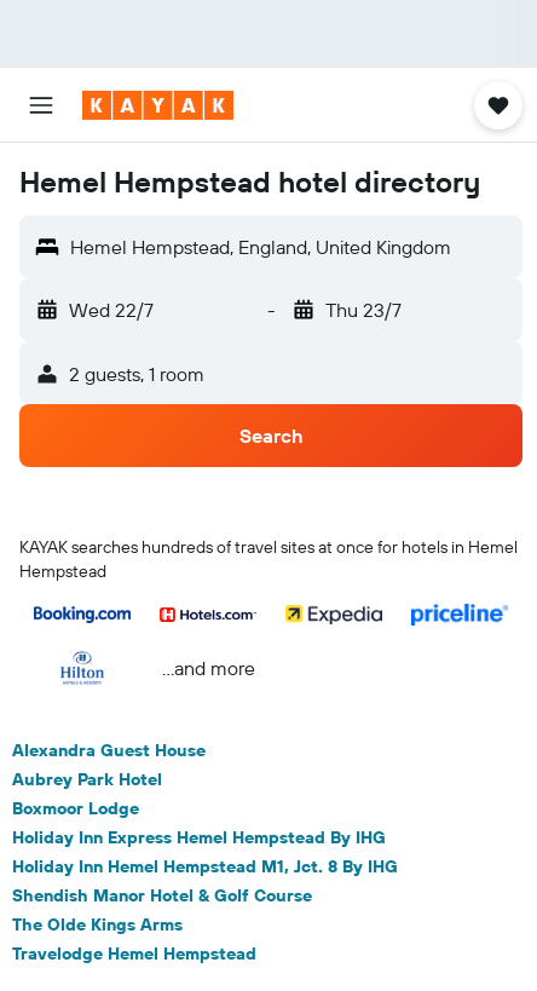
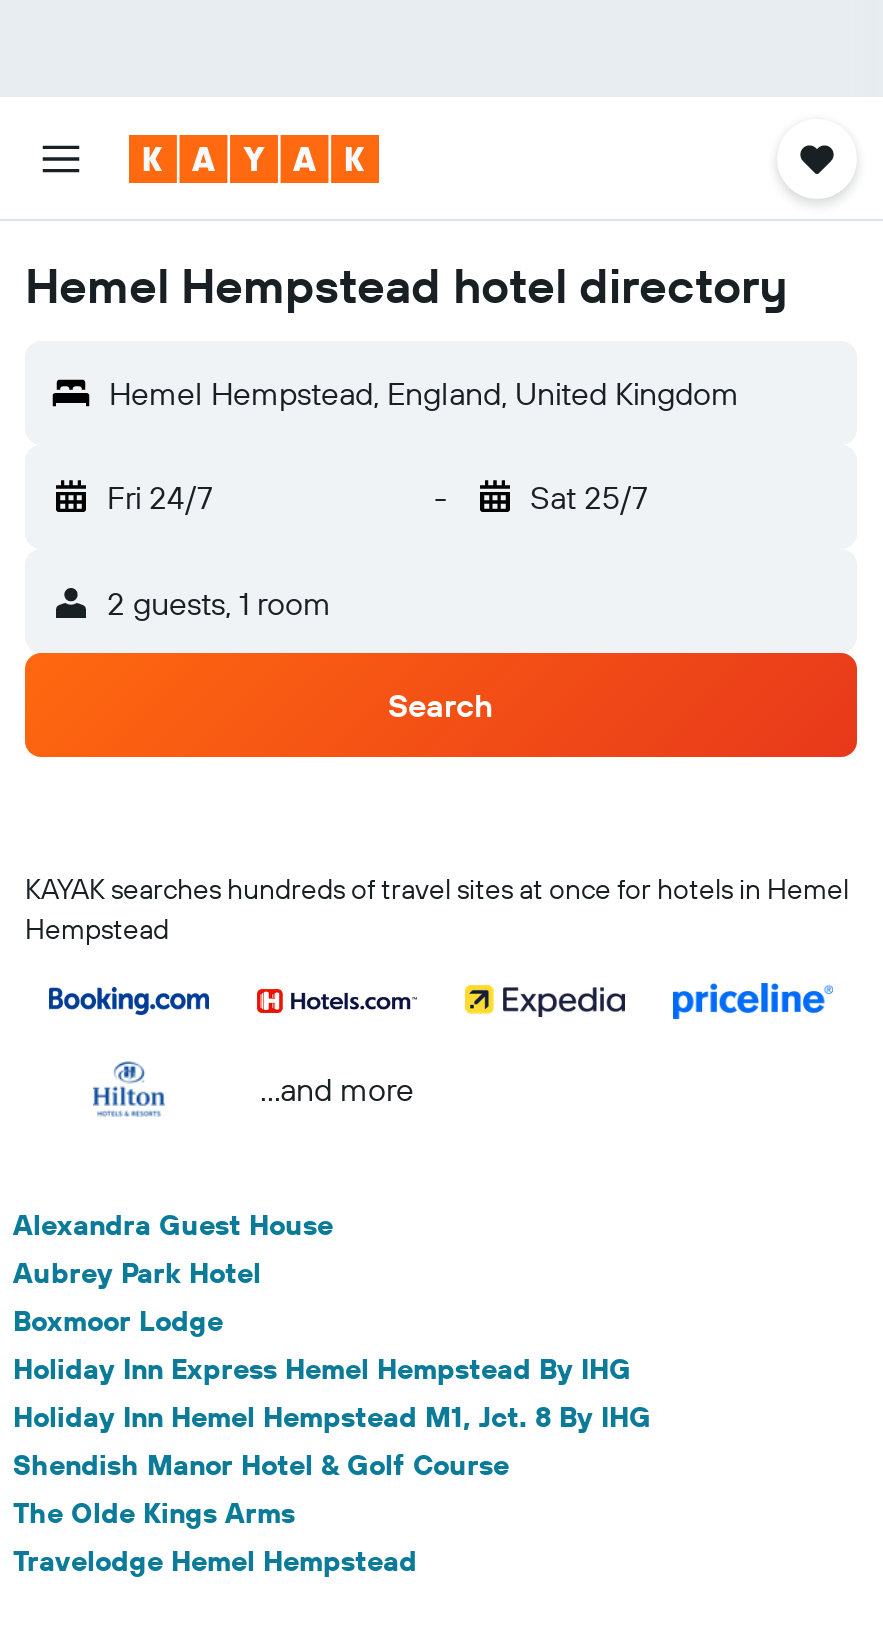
[69,298,154,322] Wed 22/7 -> [107,477,213,517] Fri 24/7
[325,298,401,322] Thu 23/7 -> [530,477,648,517] Sat 25/7

